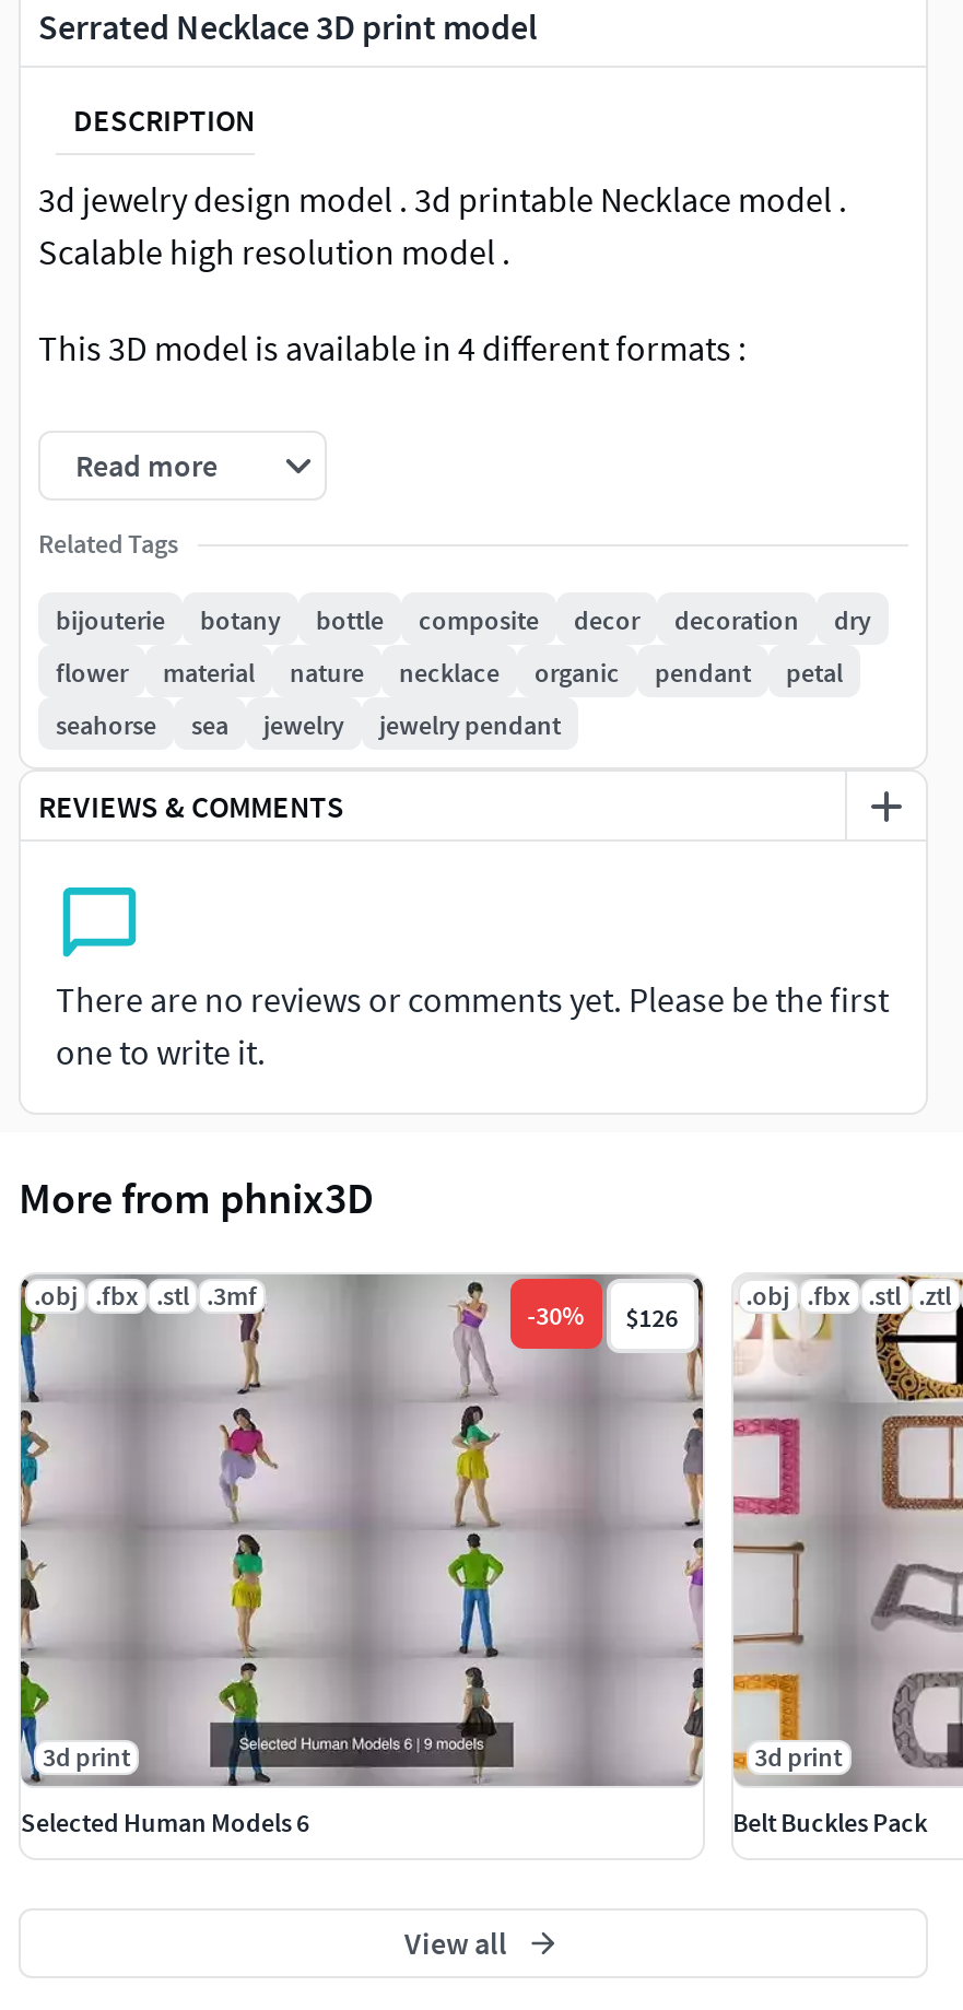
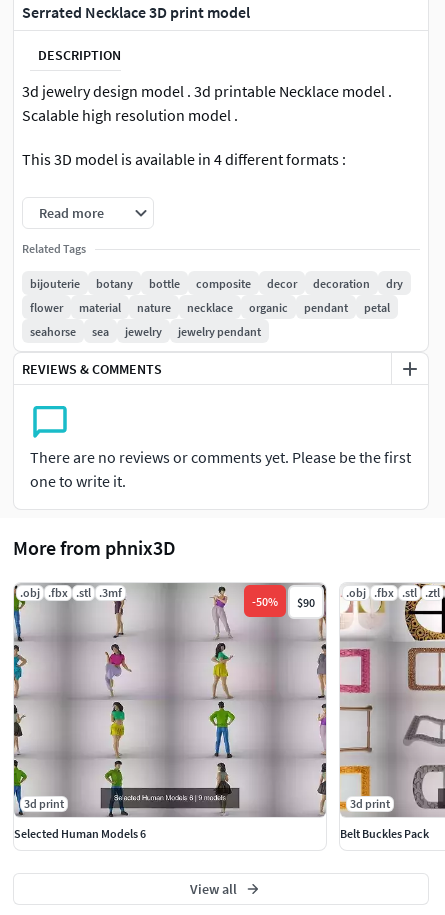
[527,1298,584,1331] -30% -> [252,594,278,609] -50%
[625,1300,678,1333] $126 -> [297,595,315,610] $90

